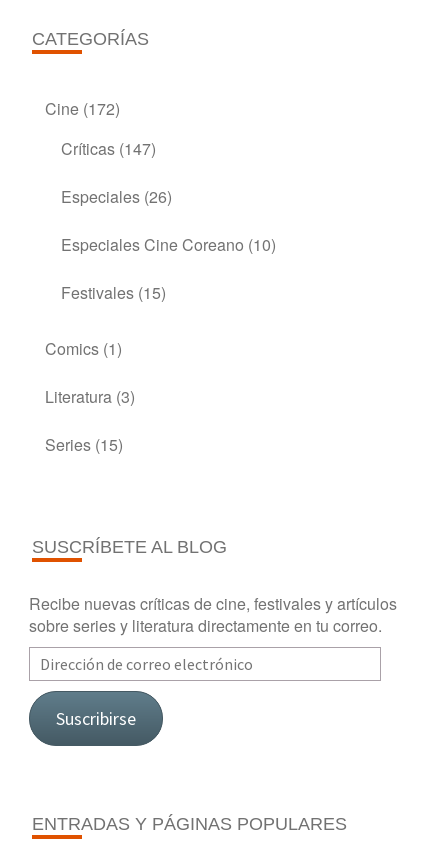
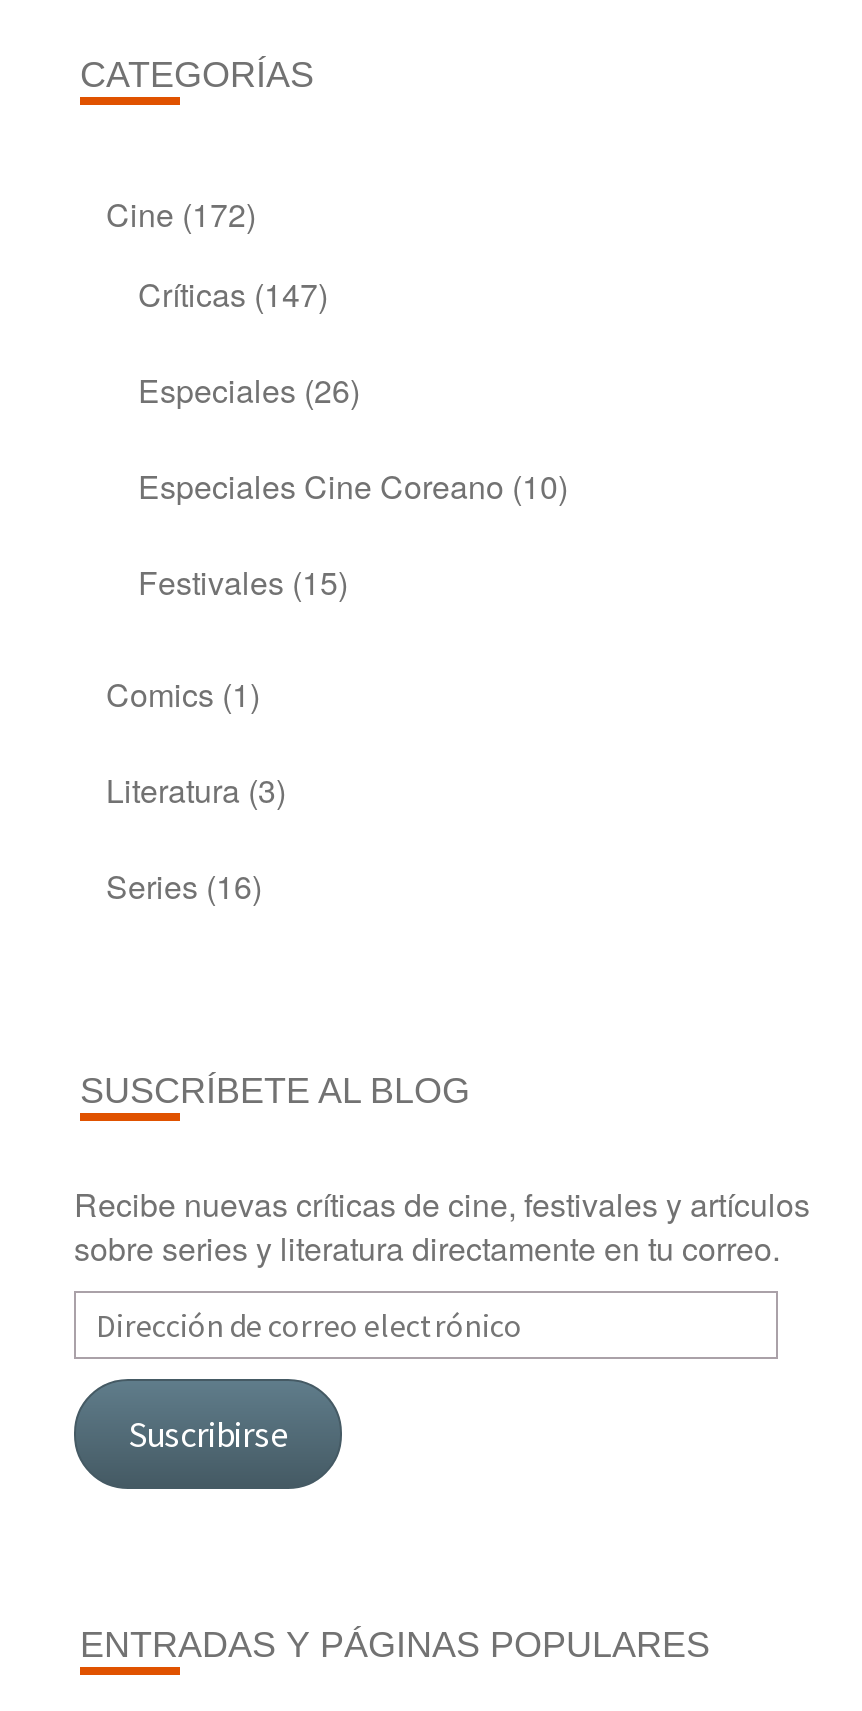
[45,432,123,455] Series (15) -> [106,862,262,908] Series (16)

